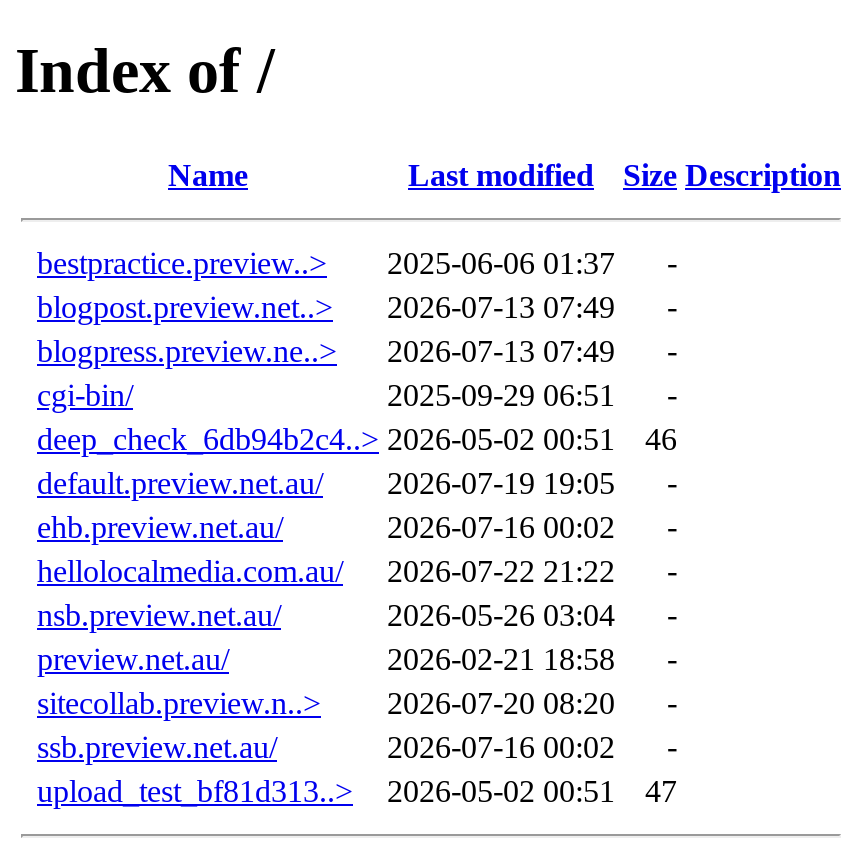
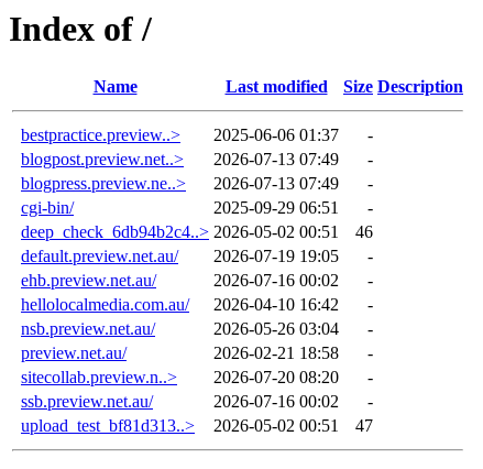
[387,554,615,588] 2026-07-22 21:22 -> [213,295,339,314] 2026-04-10 16:42

